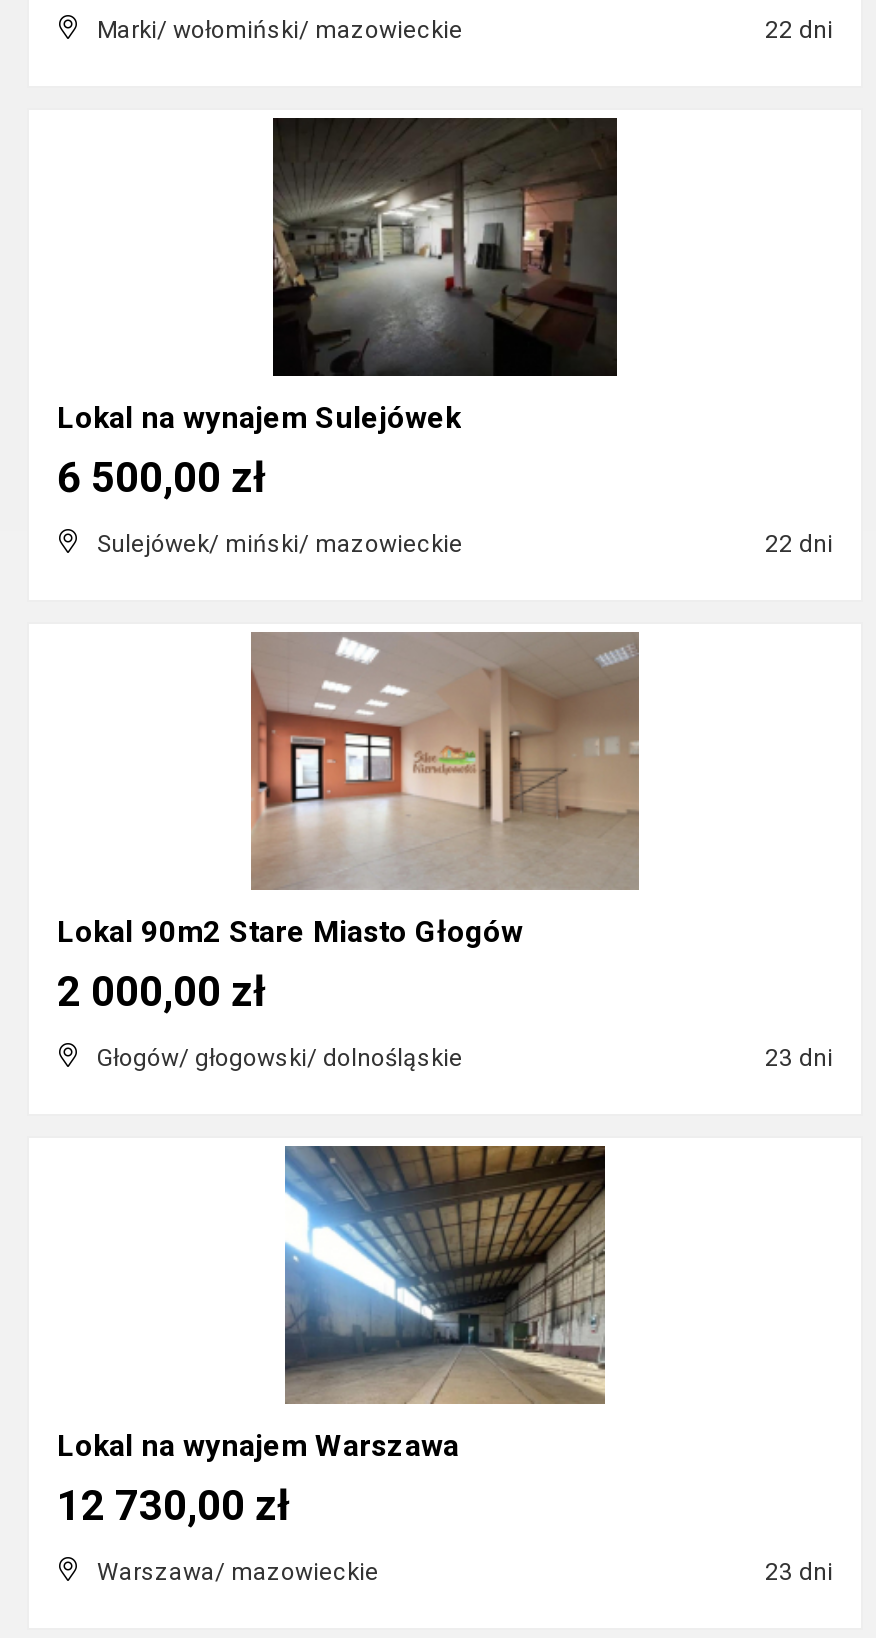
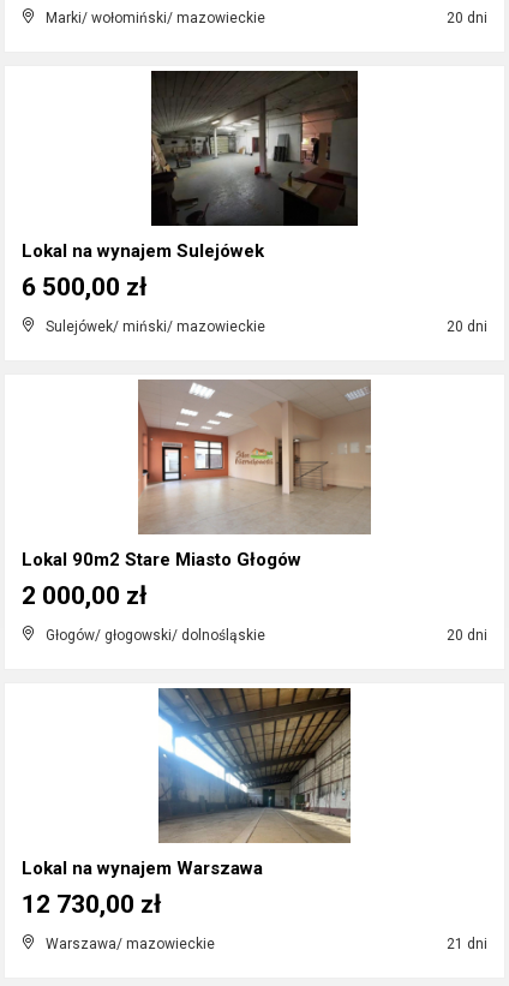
[759,16,833,44] 22 dni -> [443,10,487,26] 20 dni
[759,530,833,558] 22 dni -> [443,318,487,335] 20 dni
[759,1044,833,1072] 23 dni -> [443,627,487,644] 20 dni
[759,1558,833,1586] 23 dni -> [443,936,487,952] 21 dni

